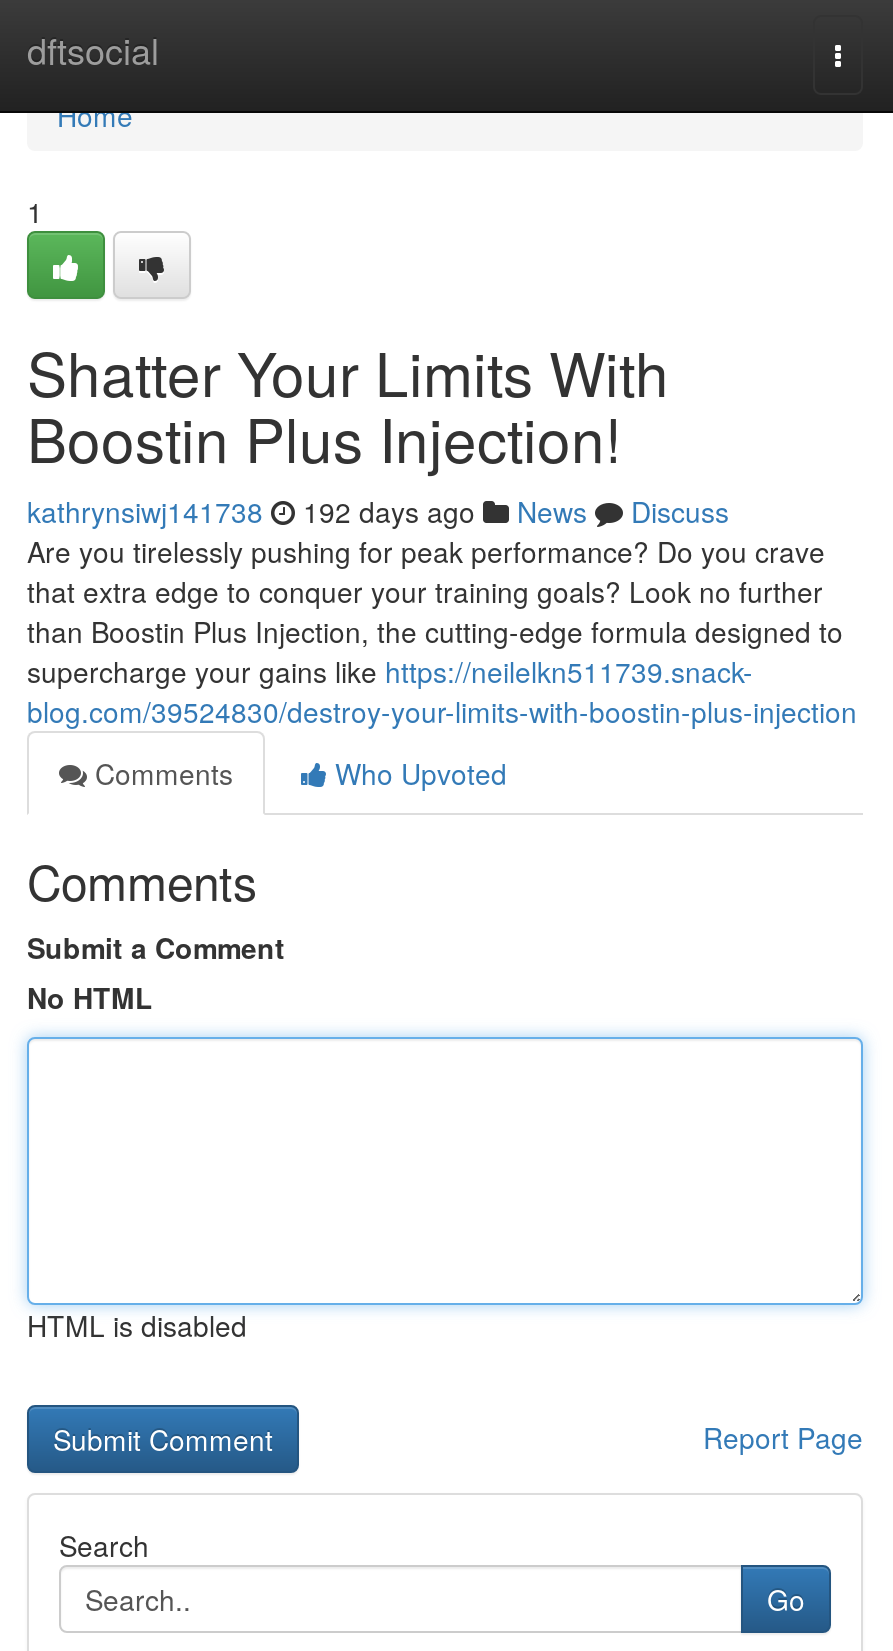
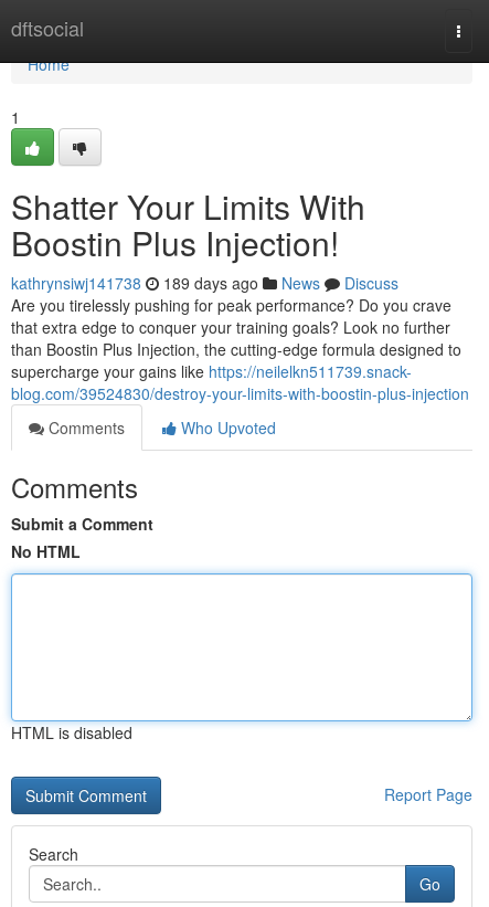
[27,491,729,531] kathrynsiwj141738 192 days ago News Discuss -> [11,272,398,294] kathrynsiwj141738 189 days ago News Discuss

